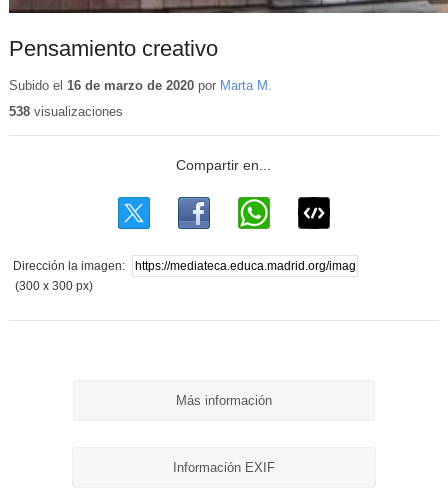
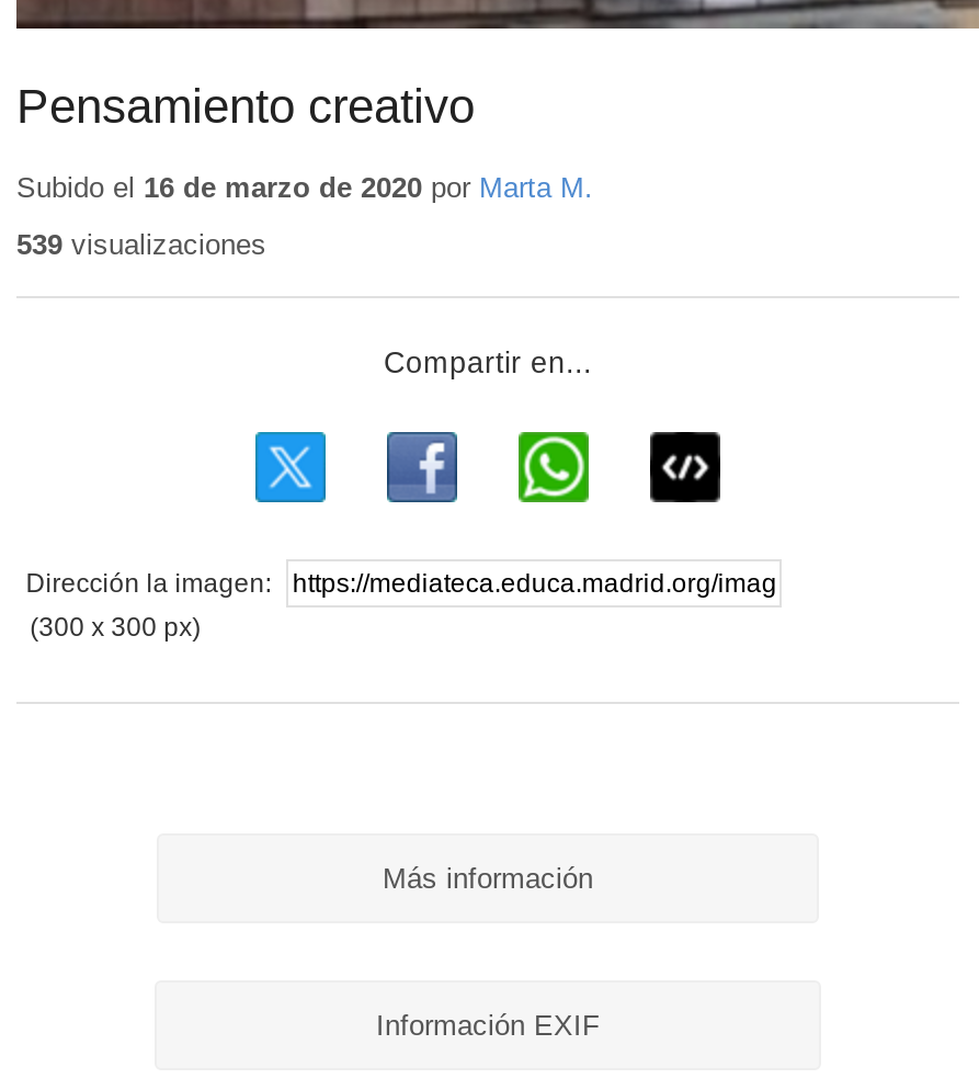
[9,104,123,119] 538 visualizaciones -> [16,229,266,262] 539 visualizaciones

